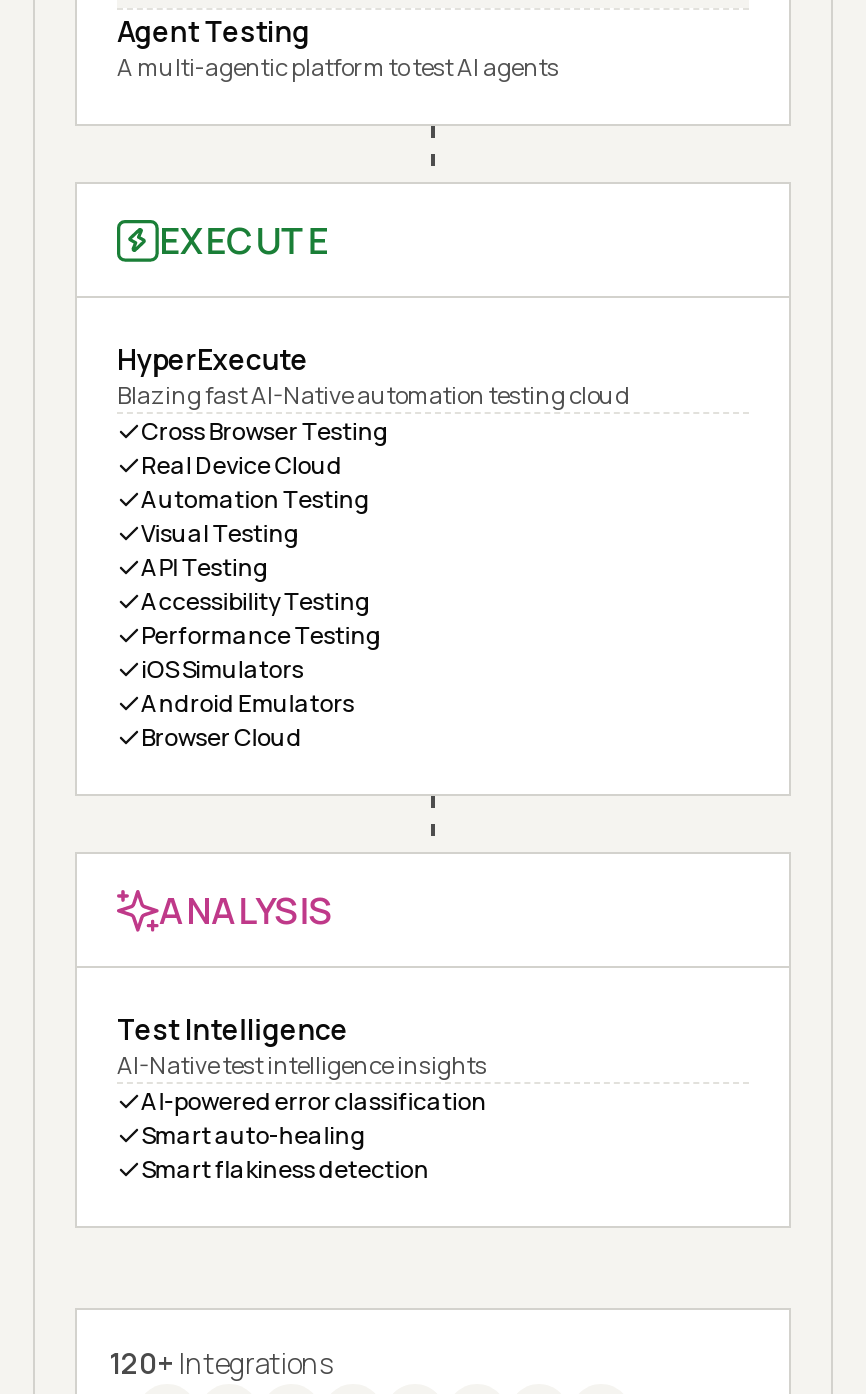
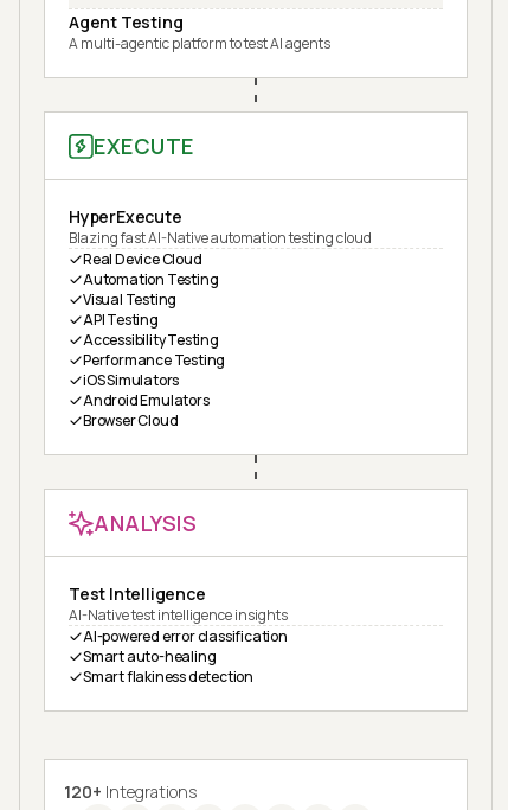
[141,414,389,448] Cross Browser Testing -> none

